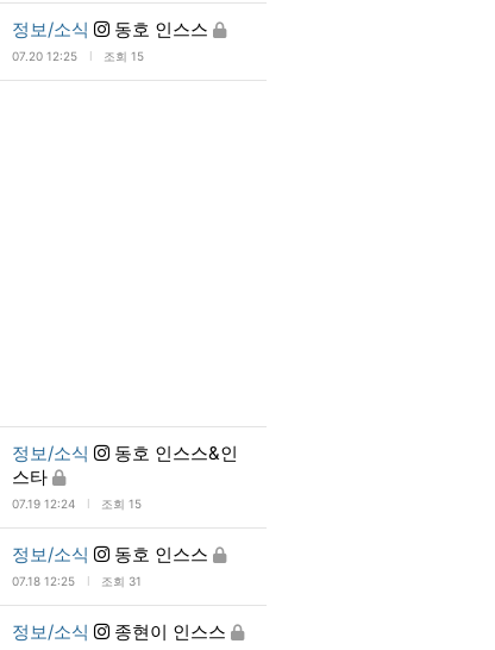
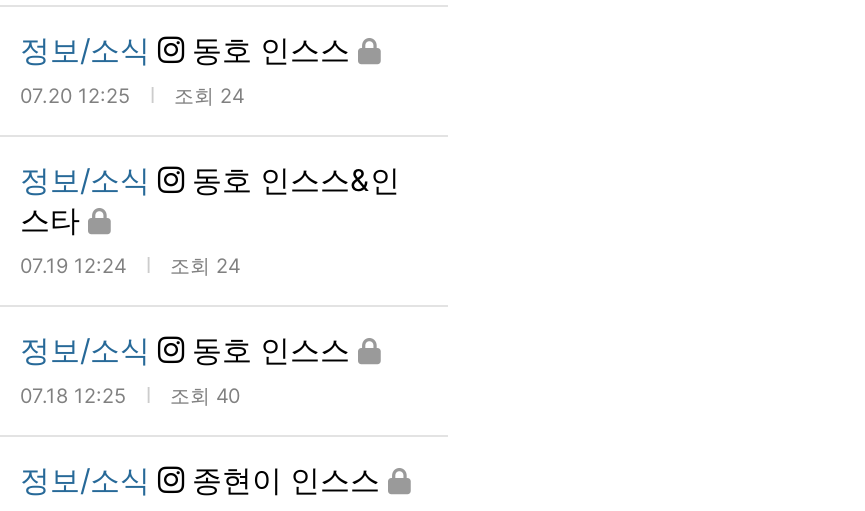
[12,49,144,63] 07.20 12:25 조회 15 -> [20,83,244,107] 07.20 12:25 조회 24
[12,496,142,511] 07.19 12:24 조회 15 -> [20,253,240,277] 07.19 12:24 조회 24
[12,574,142,588] 07.18 12:25 조회 31 -> [20,383,240,407] 07.18 12:25 조회 40

